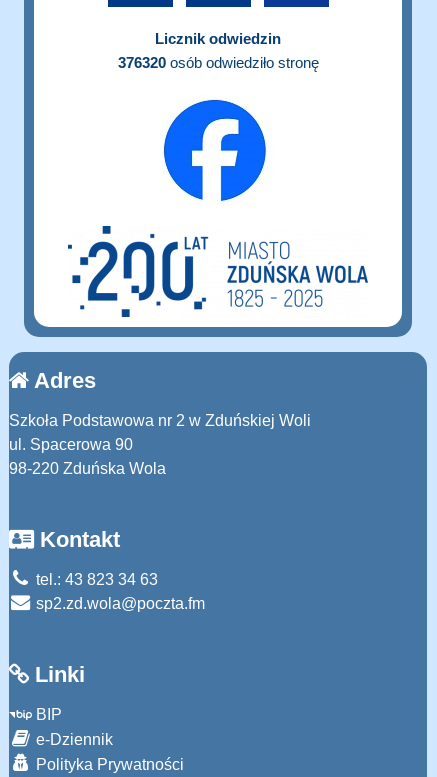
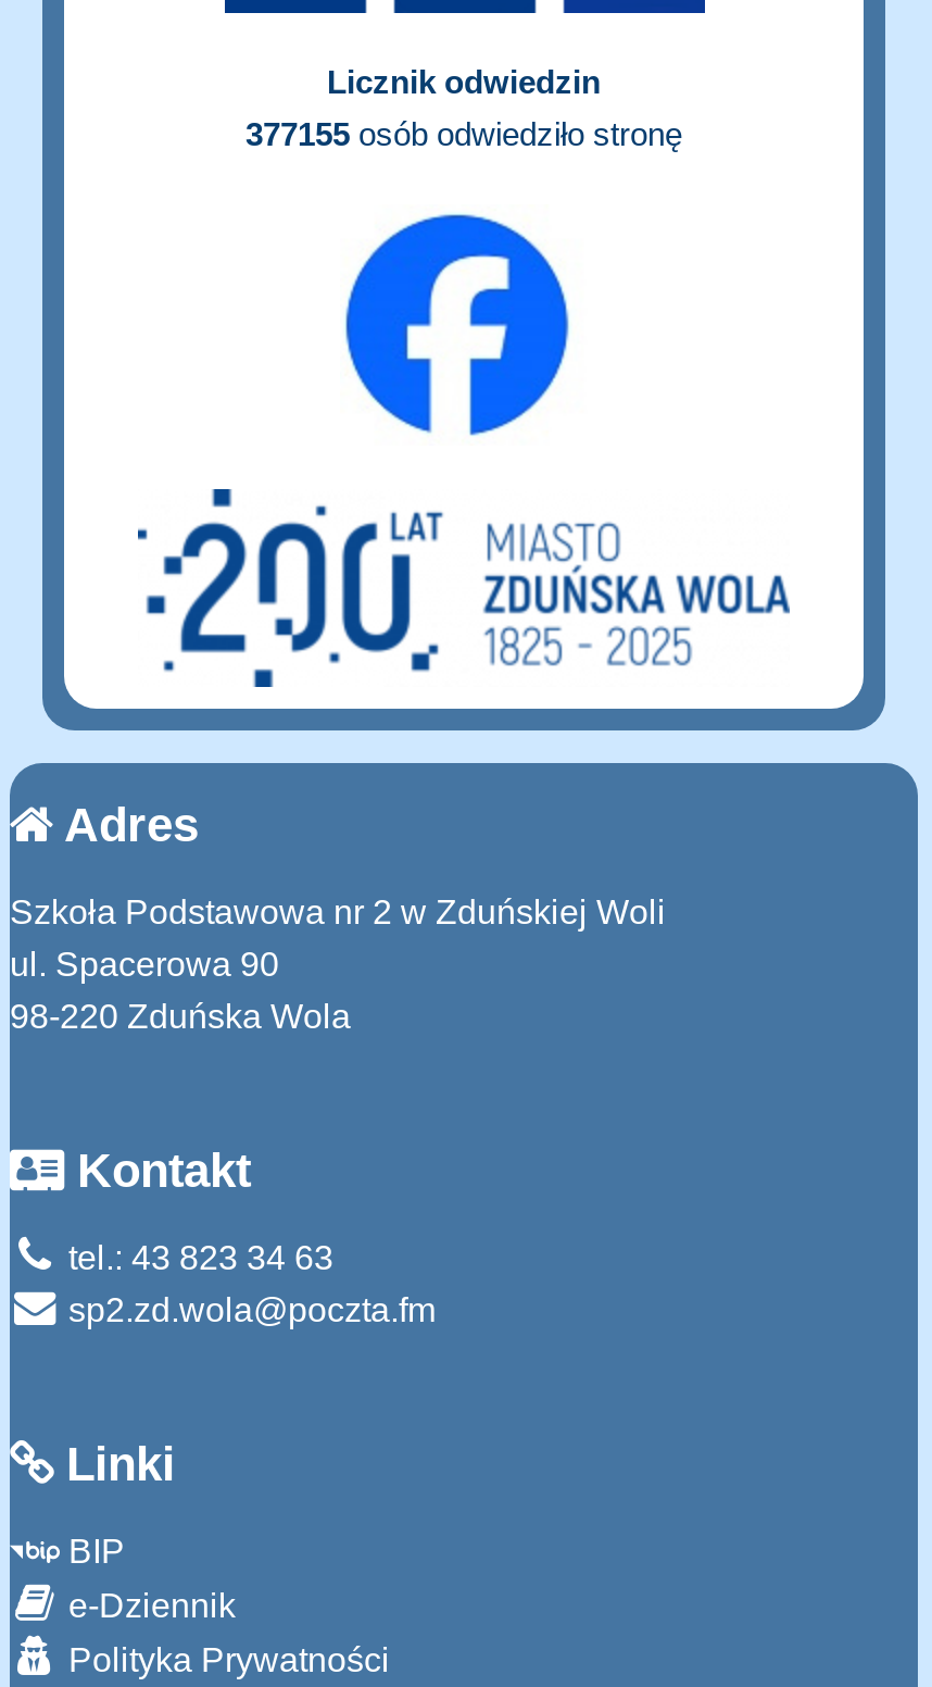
[117,54,318,71] 376320 osób odwiedziło stronę -> [245,114,682,151] 377155 osób odwiedziło stronę

